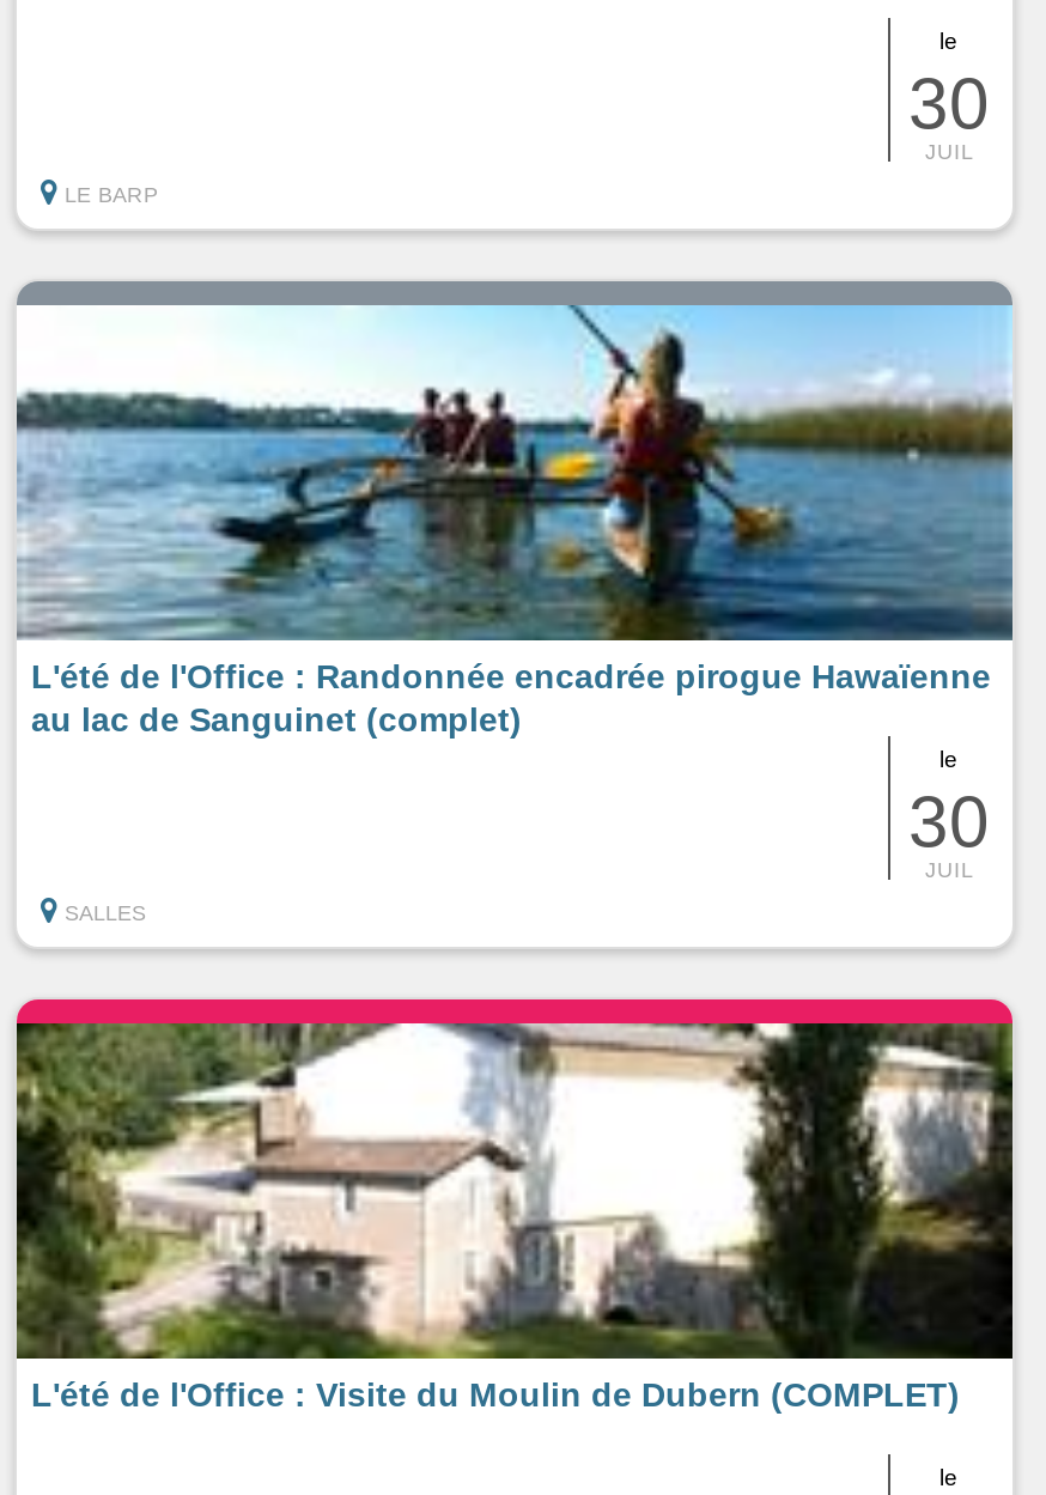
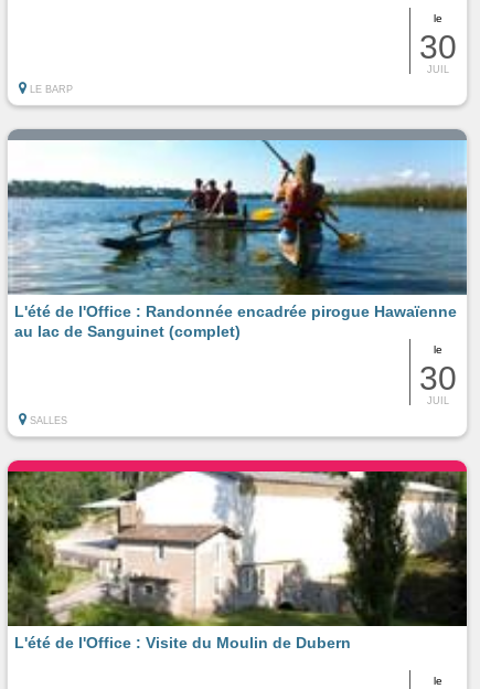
[31,1375,960,1413] L'été de l'Office : Visite du Moulin de Dubern (COMPLET) -> [14,634,351,651] L'été de l'Office : Visite du Moulin de Dubern

